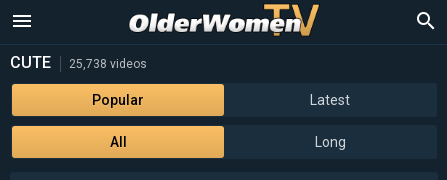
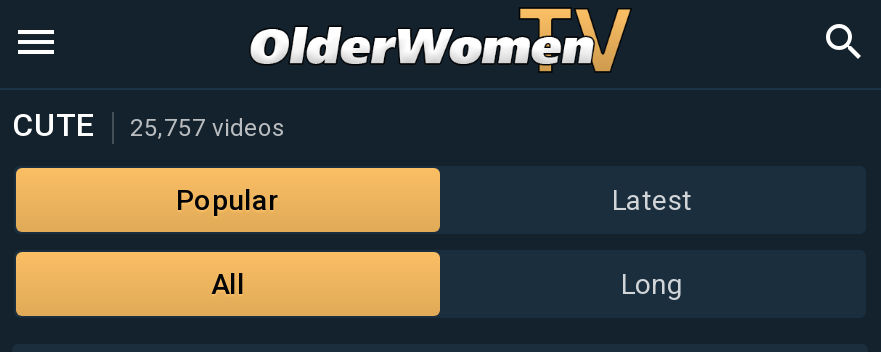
[10,53,147,72] CUTE 25,738 videos -> [12,106,286,144] CUTE 25,757 videos

